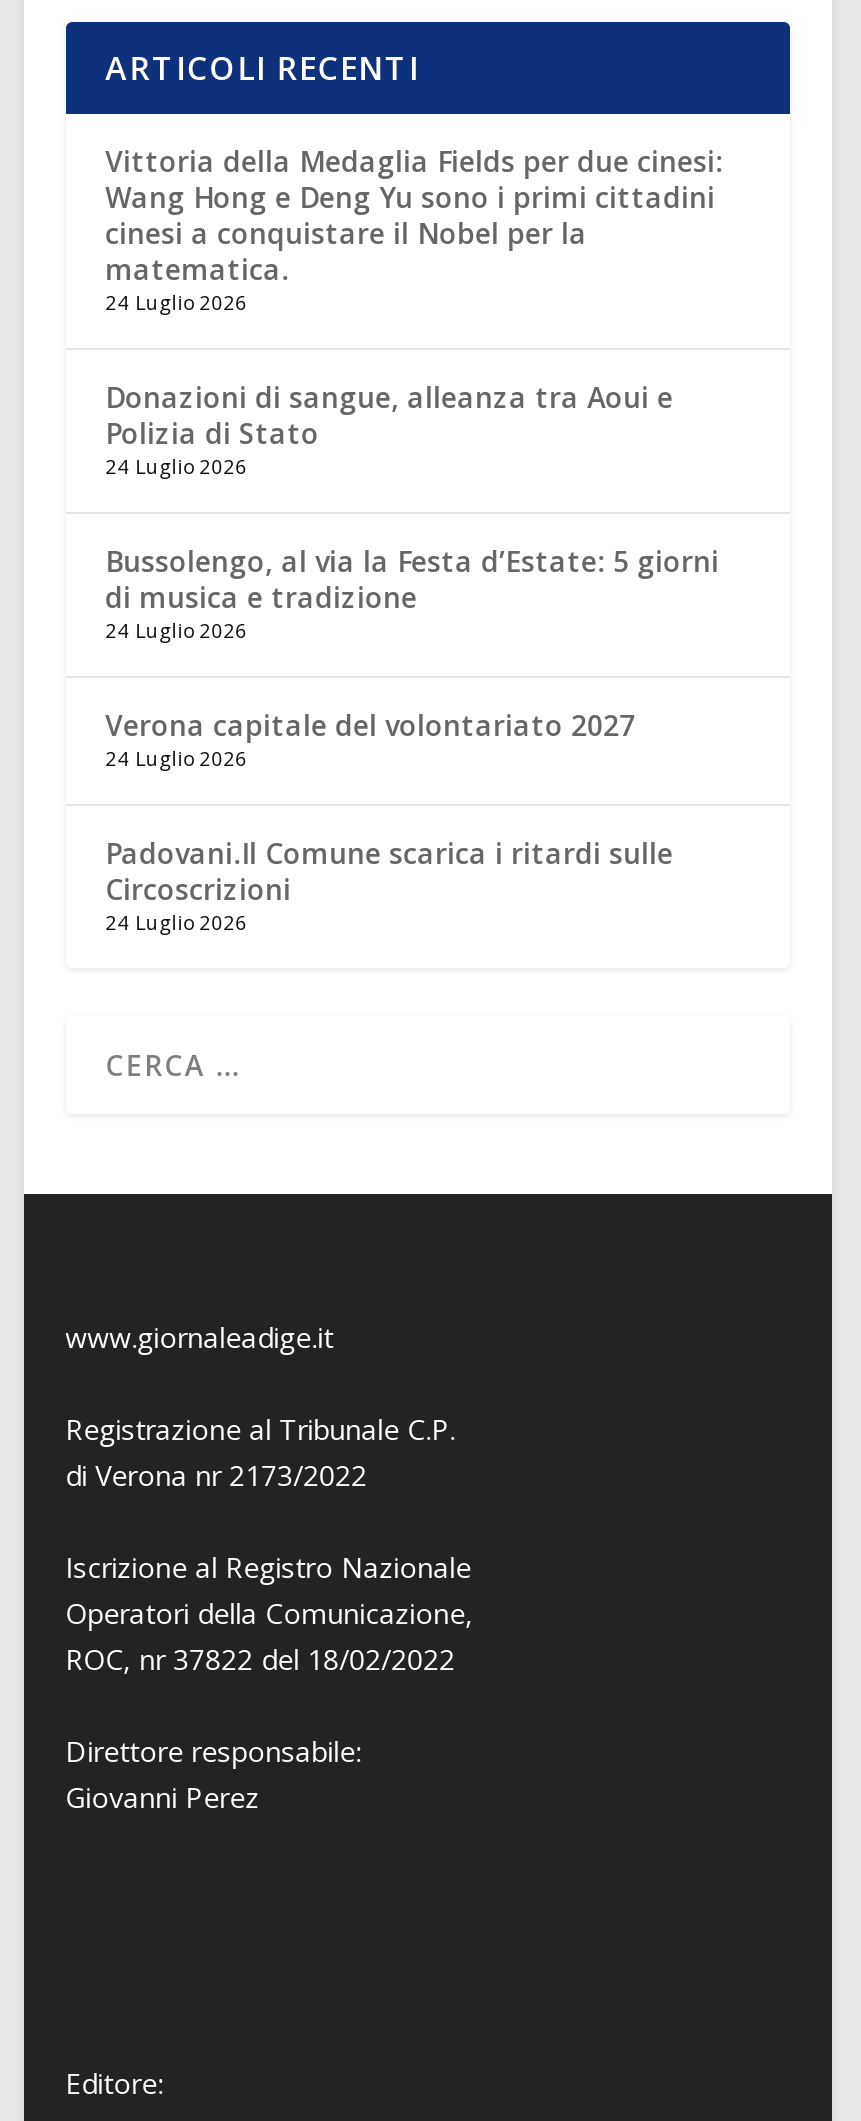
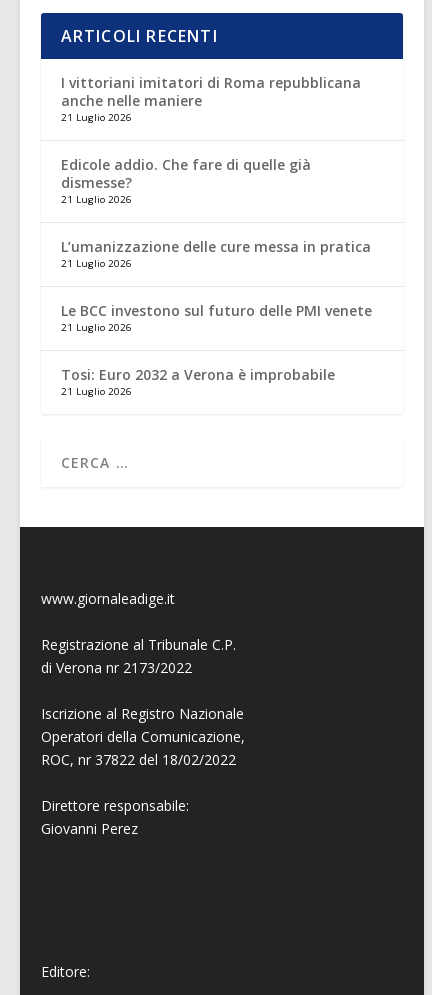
[105,143,723,317] Vittoria della Medaglia Fields per due cinesi: | Wang Hong e Deng Yu sono i primi cittadini | cinesi a conquistare il Nobel per la | matematica. | 24 Luglio 2026 -> [61,73,361,124] I vittoriani imitatori di Roma repubblicana | anche nelle maniere | 21 Luglio 2026
[105,379,673,481] Donazioni di sangue, alleanza tra Aoui e | Polizia di Stato | 24 Luglio 2026 -> [61,155,311,206] Edicole addio. Che fare di quelle già | dismesse? | 21 Luglio 2026
[105,543,719,645] Bussolengo, al via la Festa d’Estate: 5 giorni | di musica e tradizione | 24 Luglio 2026 -> [61,237,371,270] L’umanizzazione delle cure messa in pratica | 21 Luglio 2026
[105,707,643,773] Verona capitale del volontariato 2027 | 24 Luglio 2026 -> [61,301,372,334] Le BCC investono sul futuro delle PMI venete | 21 Luglio 2026
[105,835,673,937] Padovani.Il Comune scarica i ritardi sulle | Circoscrizioni | 24 Luglio 2026 -> [61,365,335,398] Tosi: Euro 2032 a Verona è improbabile | 21 Luglio 2026

